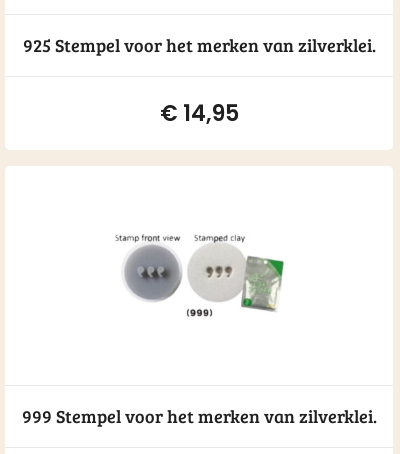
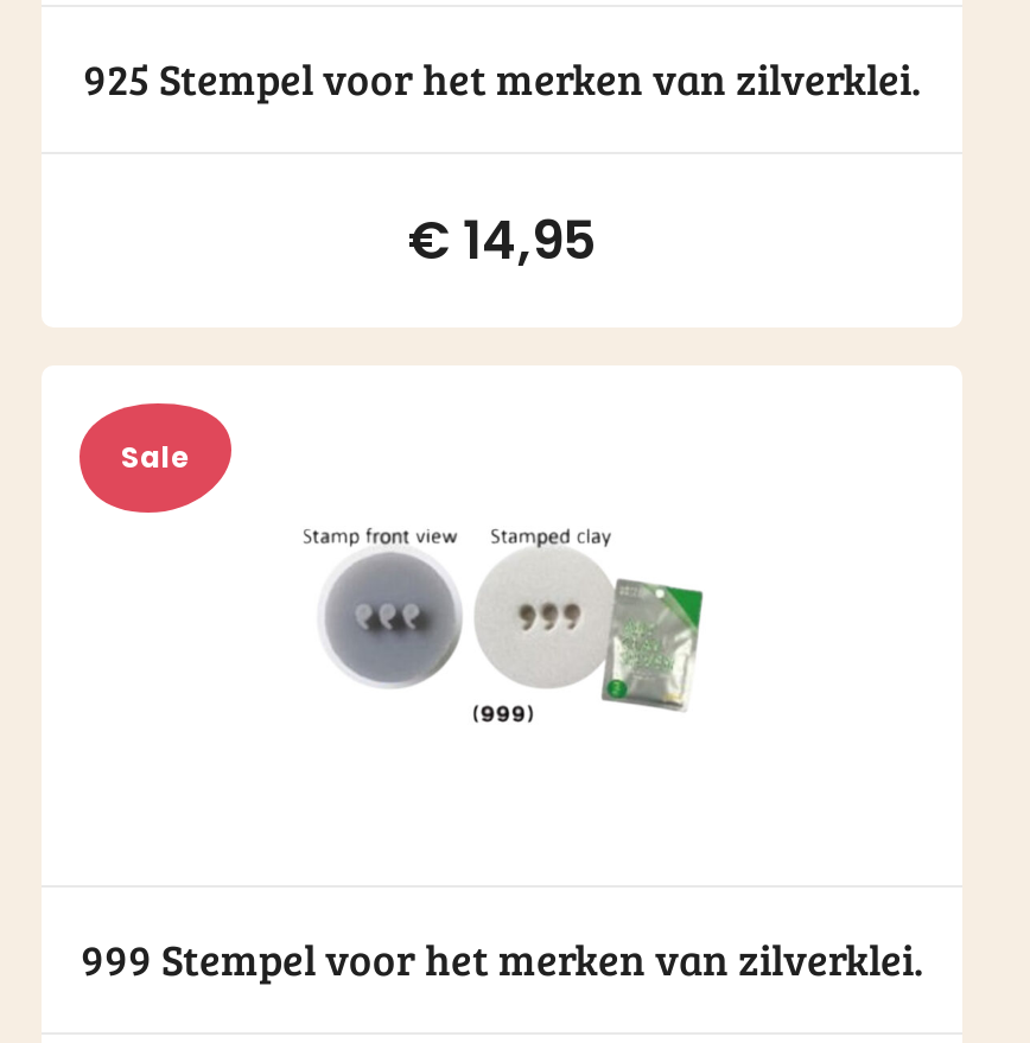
none -> [77,401,234,515] [image]

